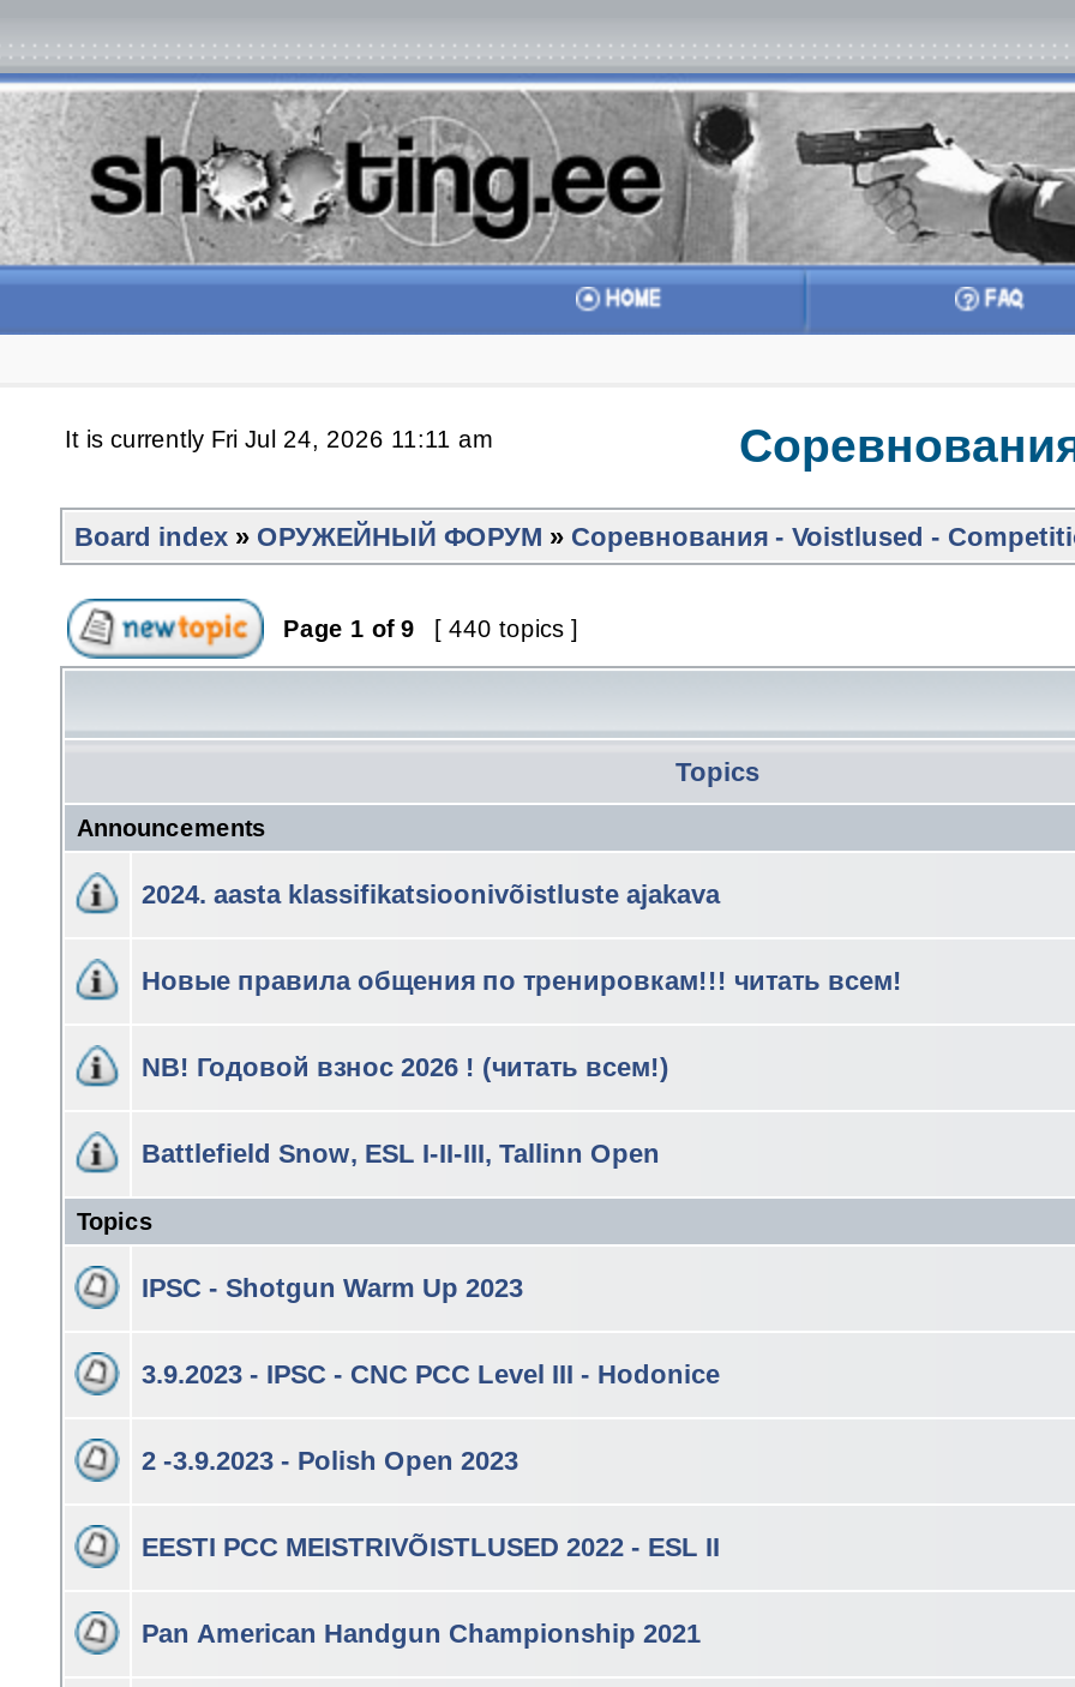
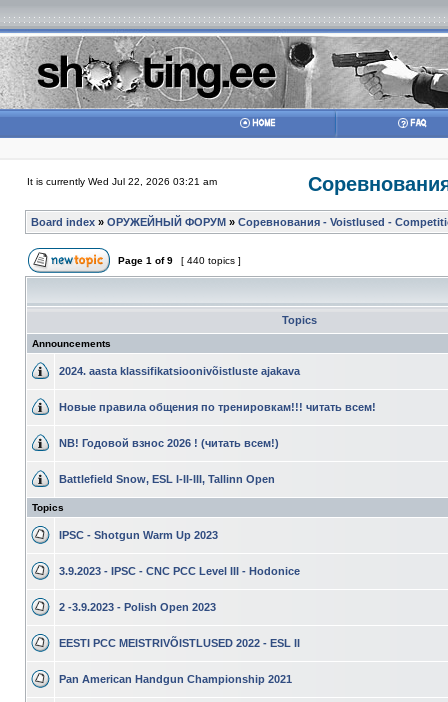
[65,426,492,452] It is currently Fri Jul 24, 2026 11:11 am -> [27,176,217,187] It is currently Wed Jul 22, 2026 03:21 am

